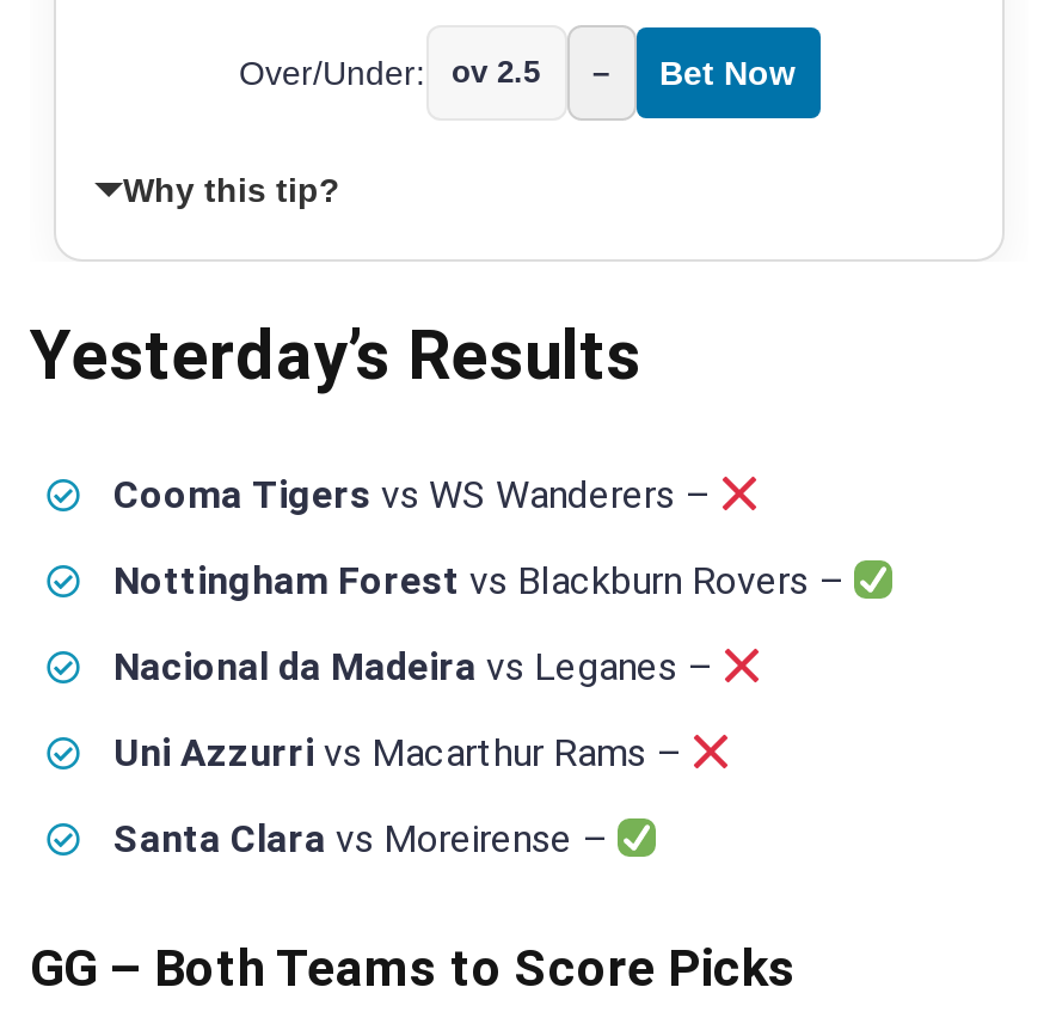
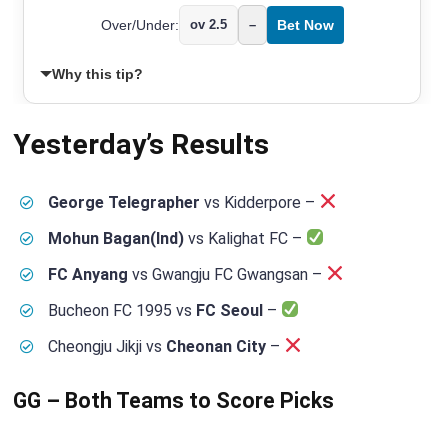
[113,473,718,518] Cooma Tigers vs WS Wanderers – -> [48,193,319,212] George Telegrapher vs Kidderpore –
[113,559,852,604] Nottingham Forest vs Blackburn Rovers – -> [48,229,306,248] Mohun Bagan(Ind) vs Kalighat FC –
[113,645,720,690] Nacional da Madeira vs Leganes – -> [48,265,326,284] FC Anyang vs Gwangju FC Gwangsan –
[113,731,689,776] Uni Azzurri vs Macarthur Rams – -> [48,301,281,320] Bucheon FC 1995 vs FC Seoul –
[113,817,615,862] Santa Clara vs Moreirense – -> [48,337,284,356] Cheongju Jikji vs Cheonan City –

